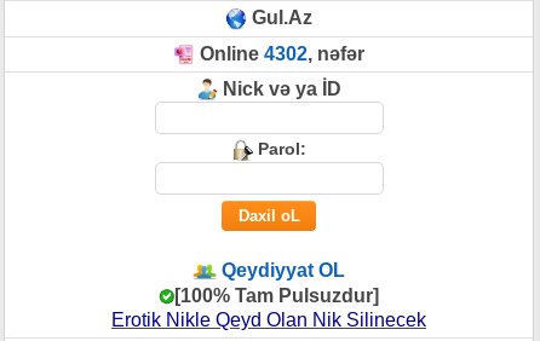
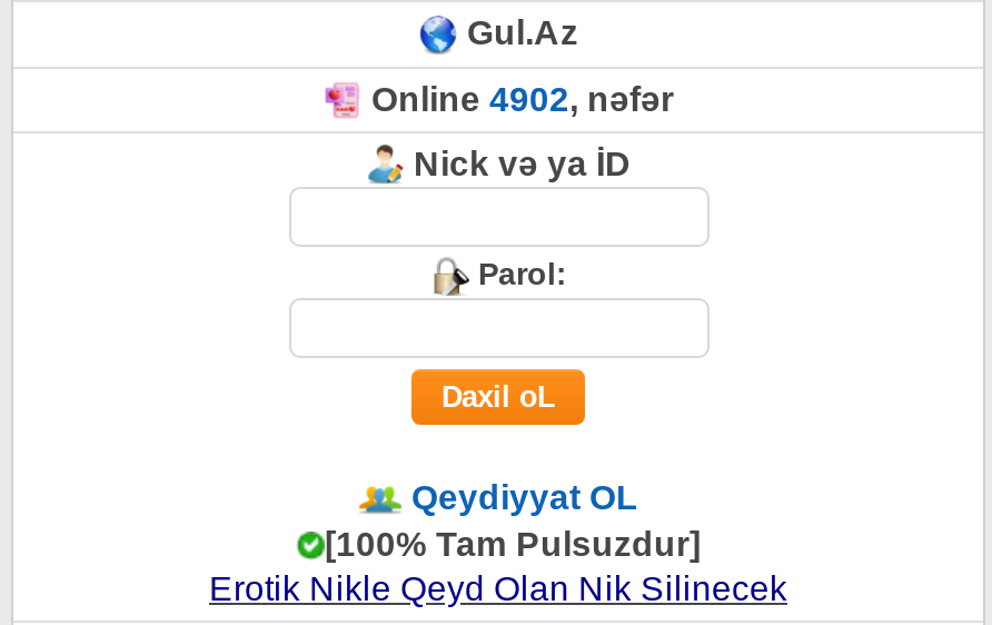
[200,43,364,64] Online 4302, nəfər -> [371,79,674,117] Online 4902, nəfər

